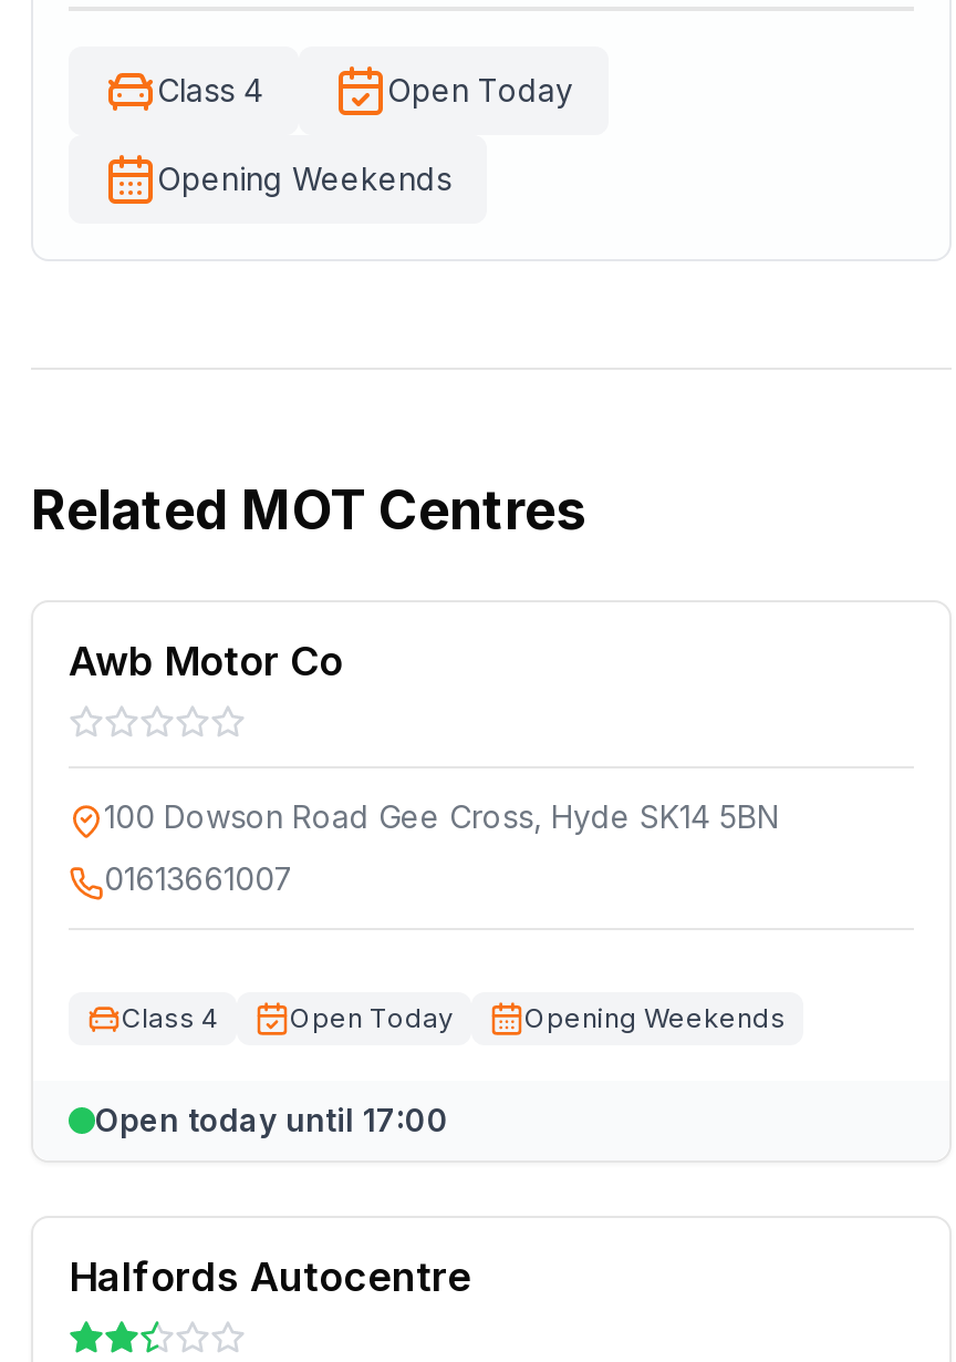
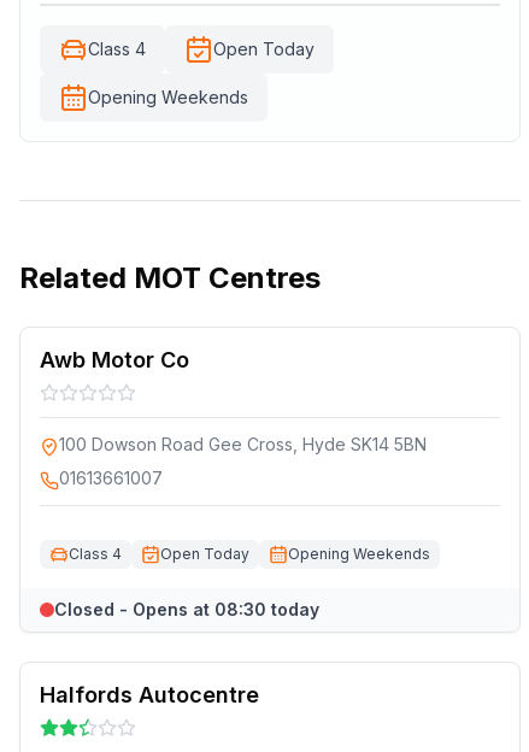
[95,1101,449,1138] Open today until 17:00 -> [54,599,319,619] Closed - Opens at 08:30 today

